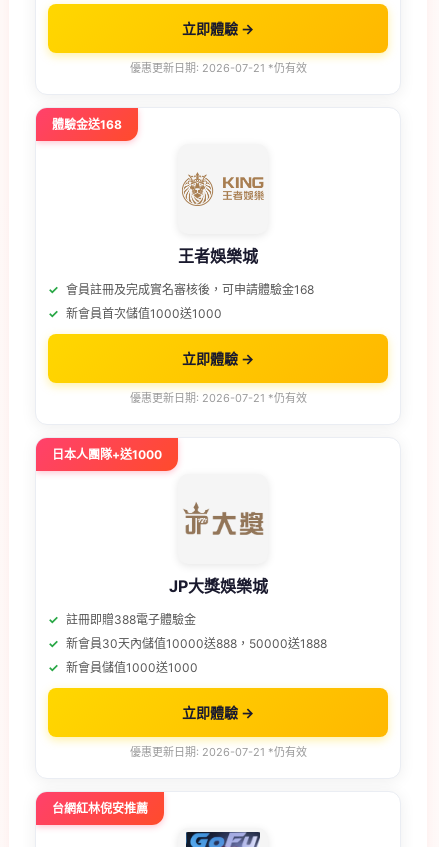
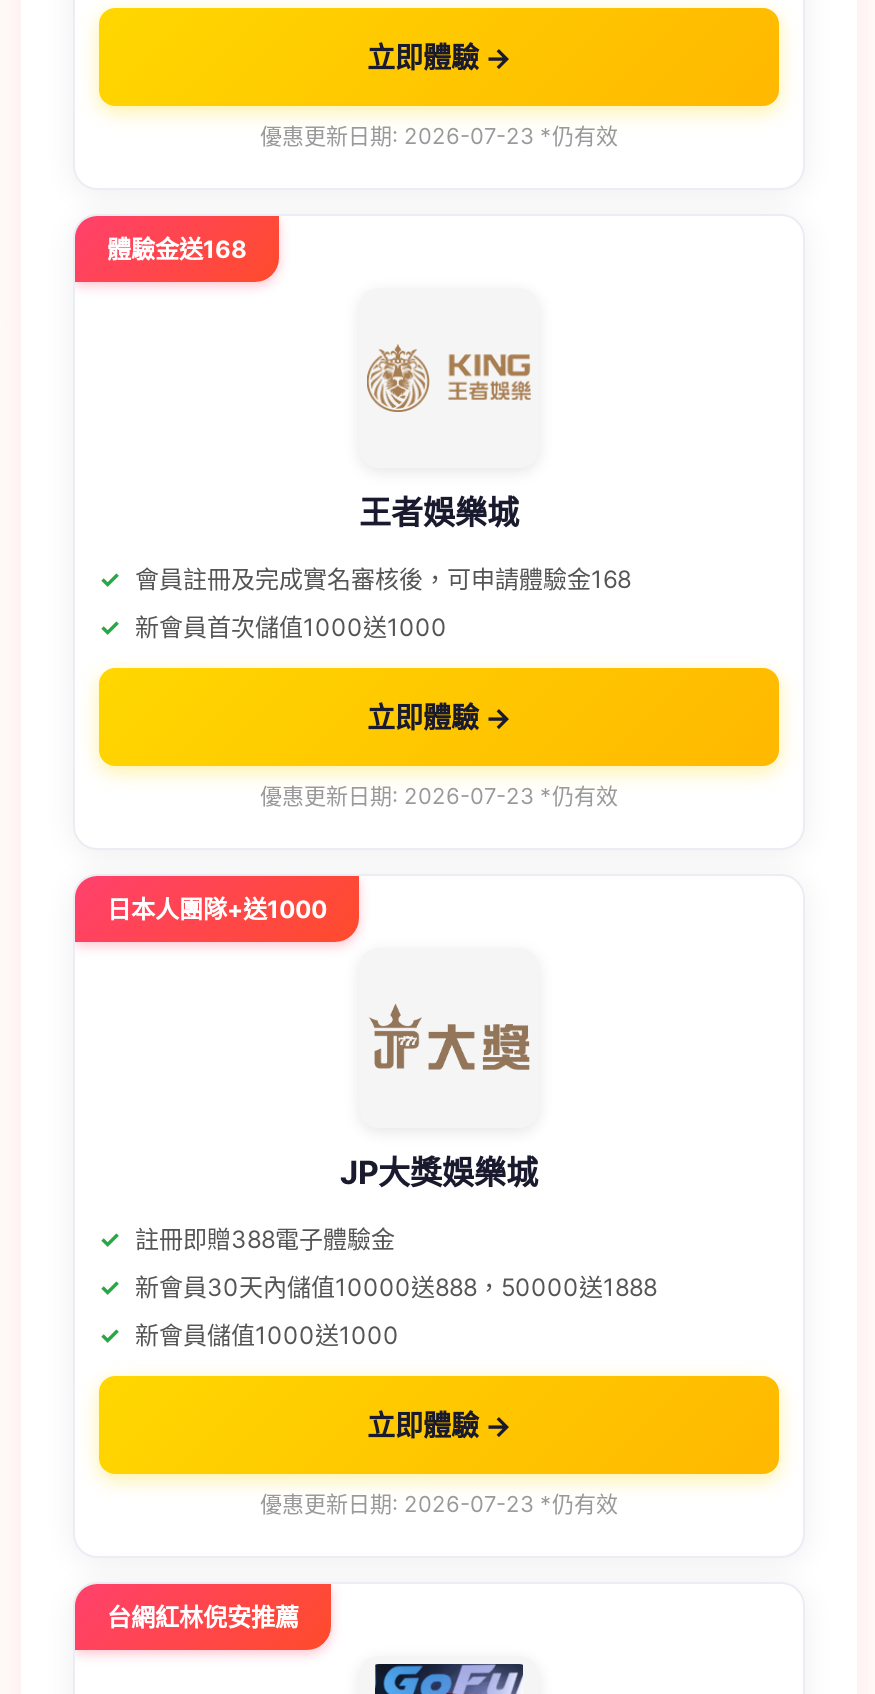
[129,61,306,75] 優惠更新日期: 2026-07-21 *仍有效 -> [260,122,618,150] 優惠更新日期: 2026-07-23 *仍有效
[129,391,306,405] 優惠更新日期: 2026-07-21 *仍有效 -> [260,782,618,810] 優惠更新日期: 2026-07-23 *仍有效
[129,745,306,759] 優惠更新日期: 2026-07-21 *仍有效 -> [260,1490,618,1518] 優惠更新日期: 2026-07-23 *仍有效

